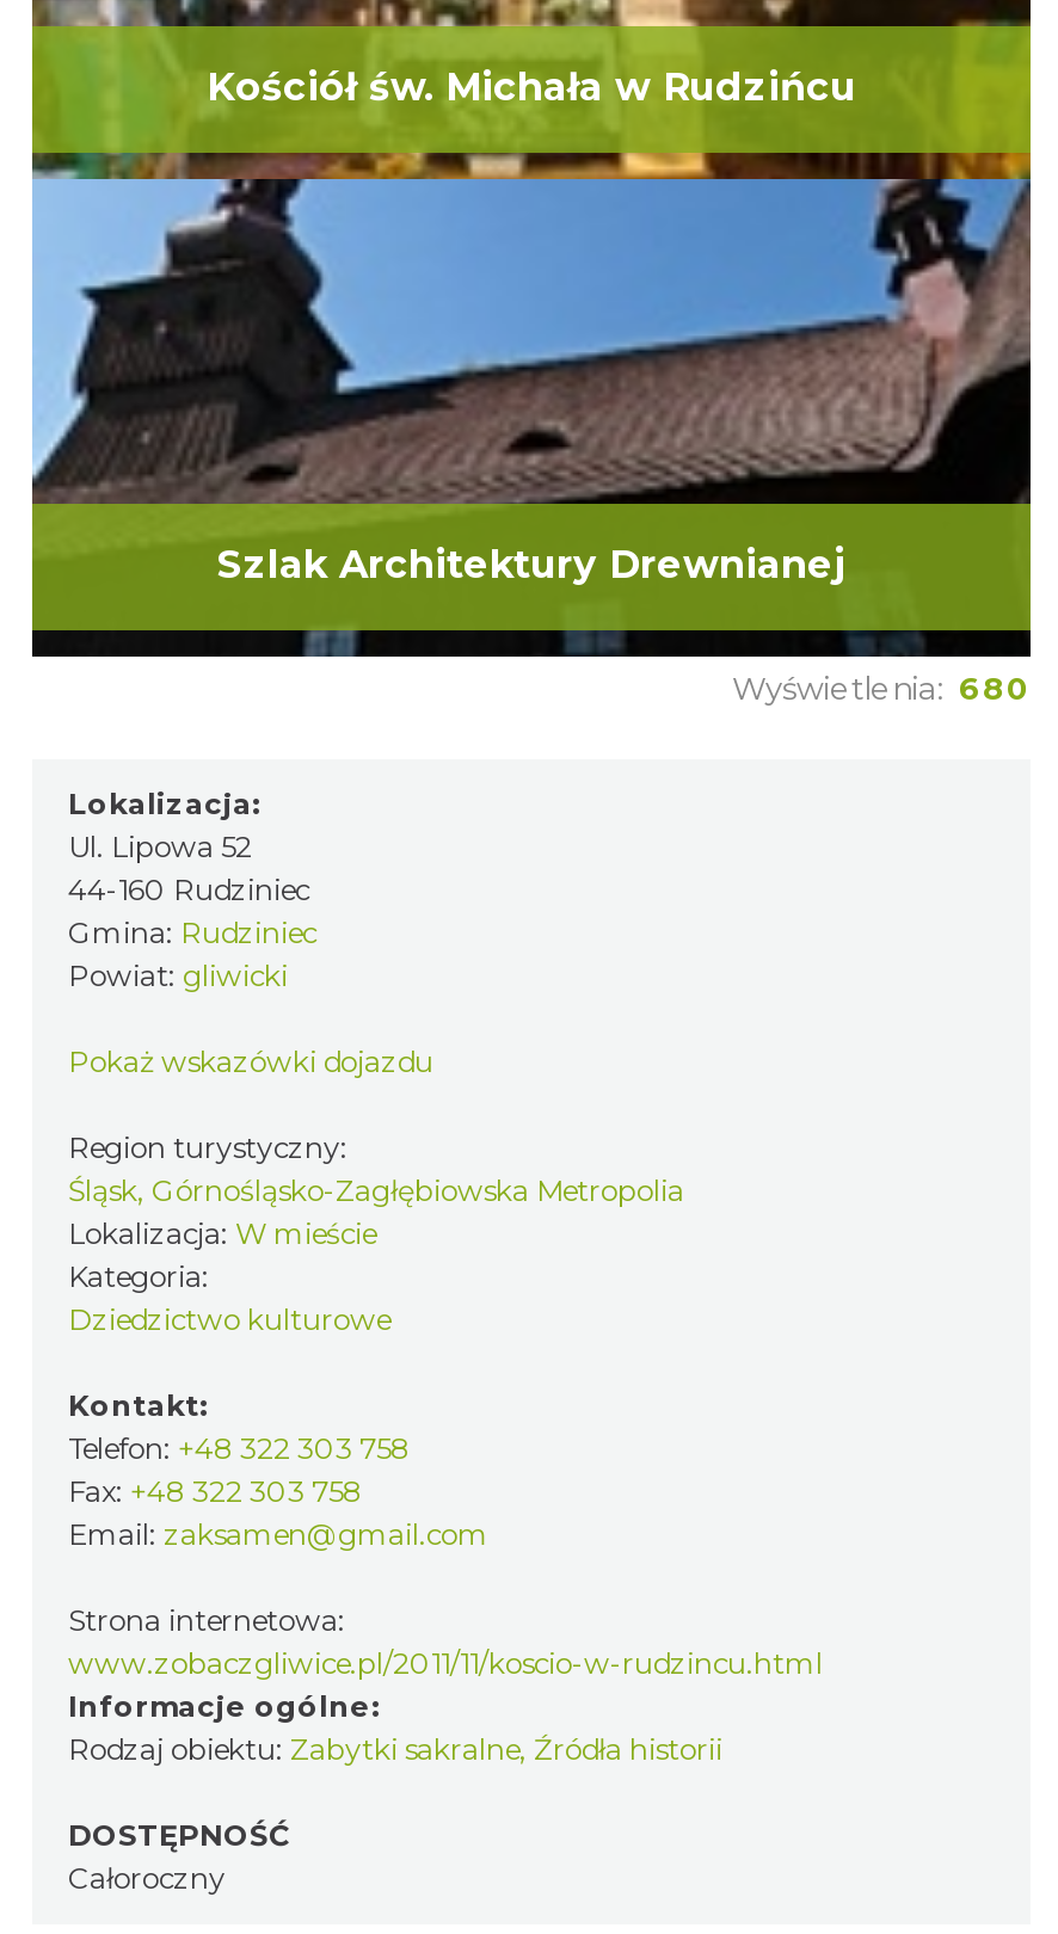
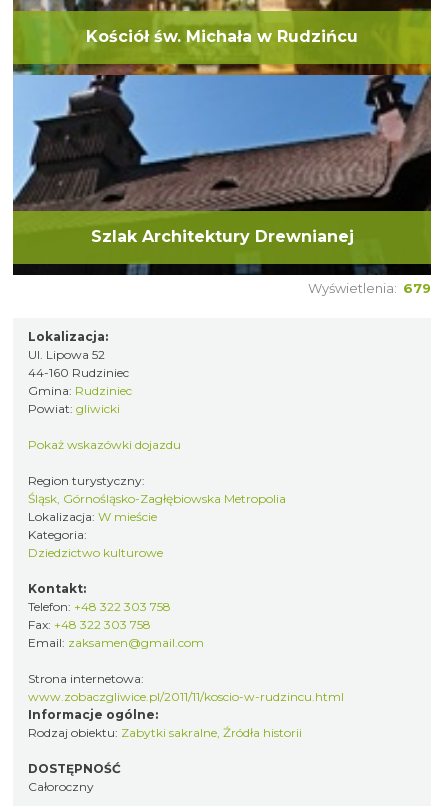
[732,669,1031,707] Wyświetlenia: 680 -> [308,280,431,296] Wyświetlenia: 679

